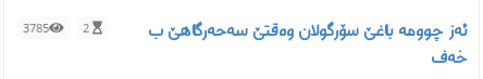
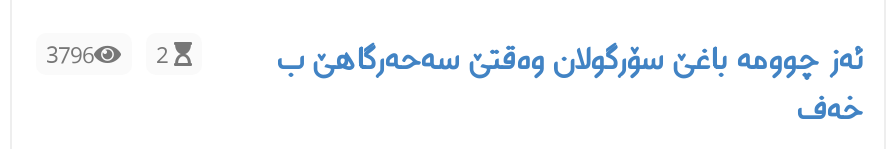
[23,17,49,38] 3785 -> [46,35,94,73] 3796

